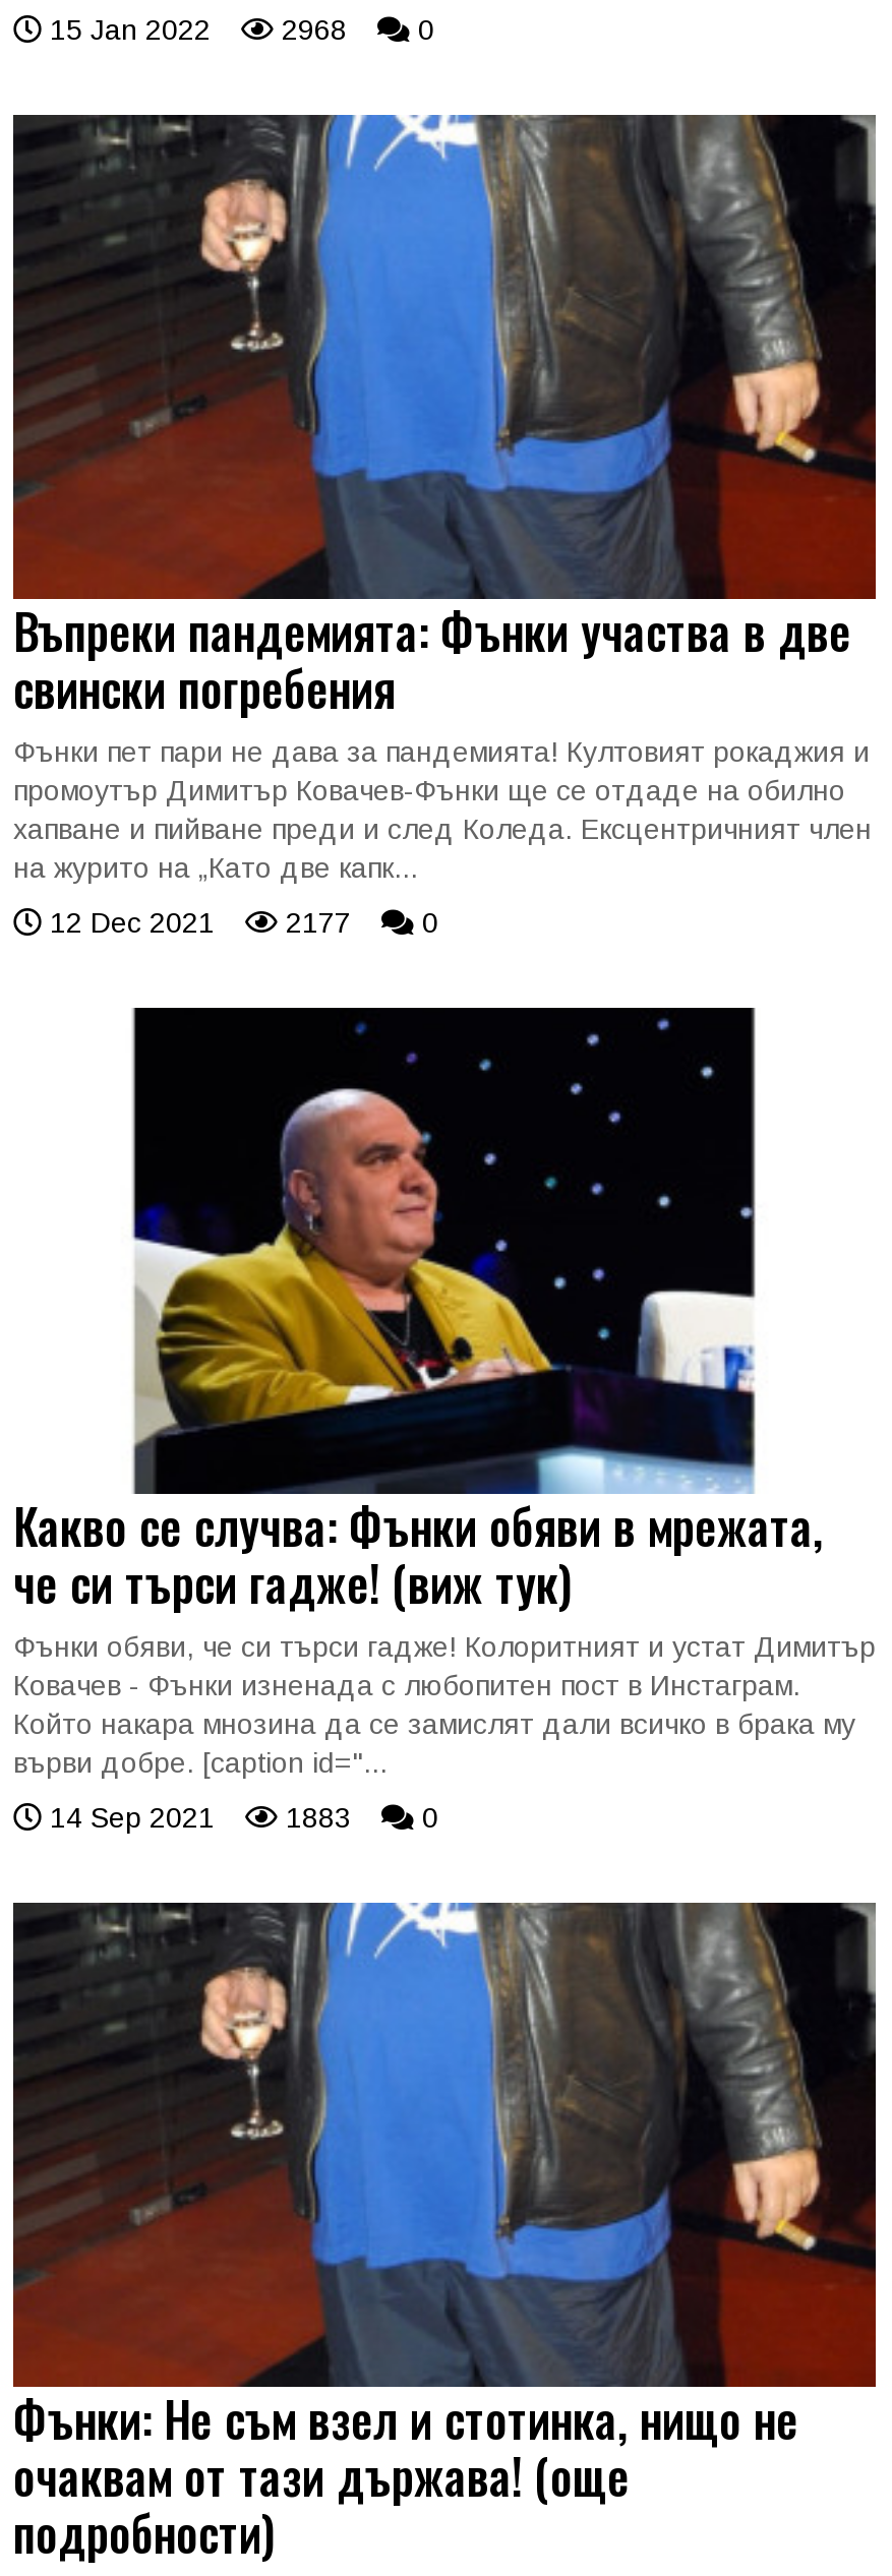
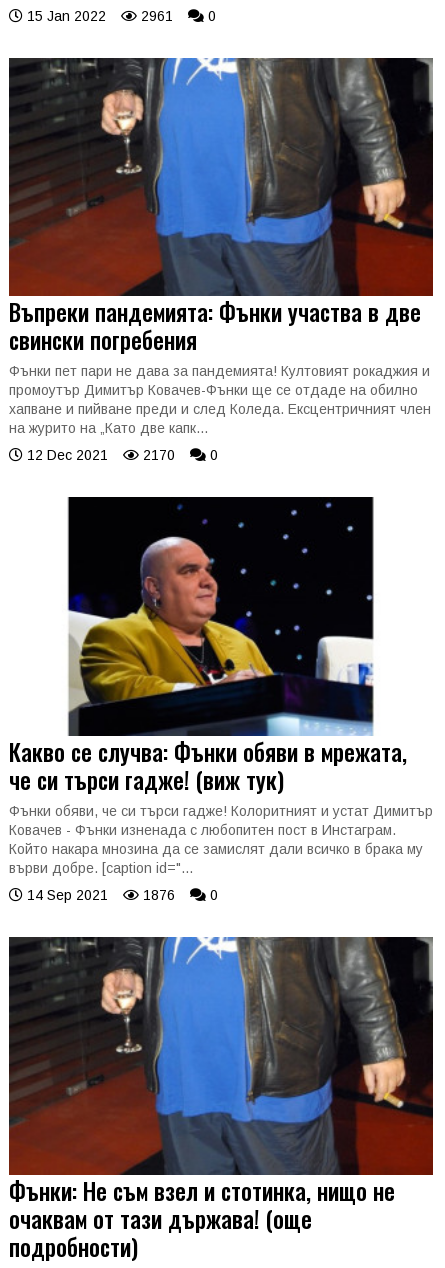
[42,12,434,45] 15 Jan 2022 2968 0 -> [23,7,216,23] 15 Jan 2022 2961 0
[42,906,438,939] 12 Dec 2021 2177 0 -> [23,447,218,463] 12 Dec 2021 2170 0
[42,1800,438,1833] 14 Sep 2021 1883 0 -> [23,886,218,902] 14 Sep 2021 1876 0

